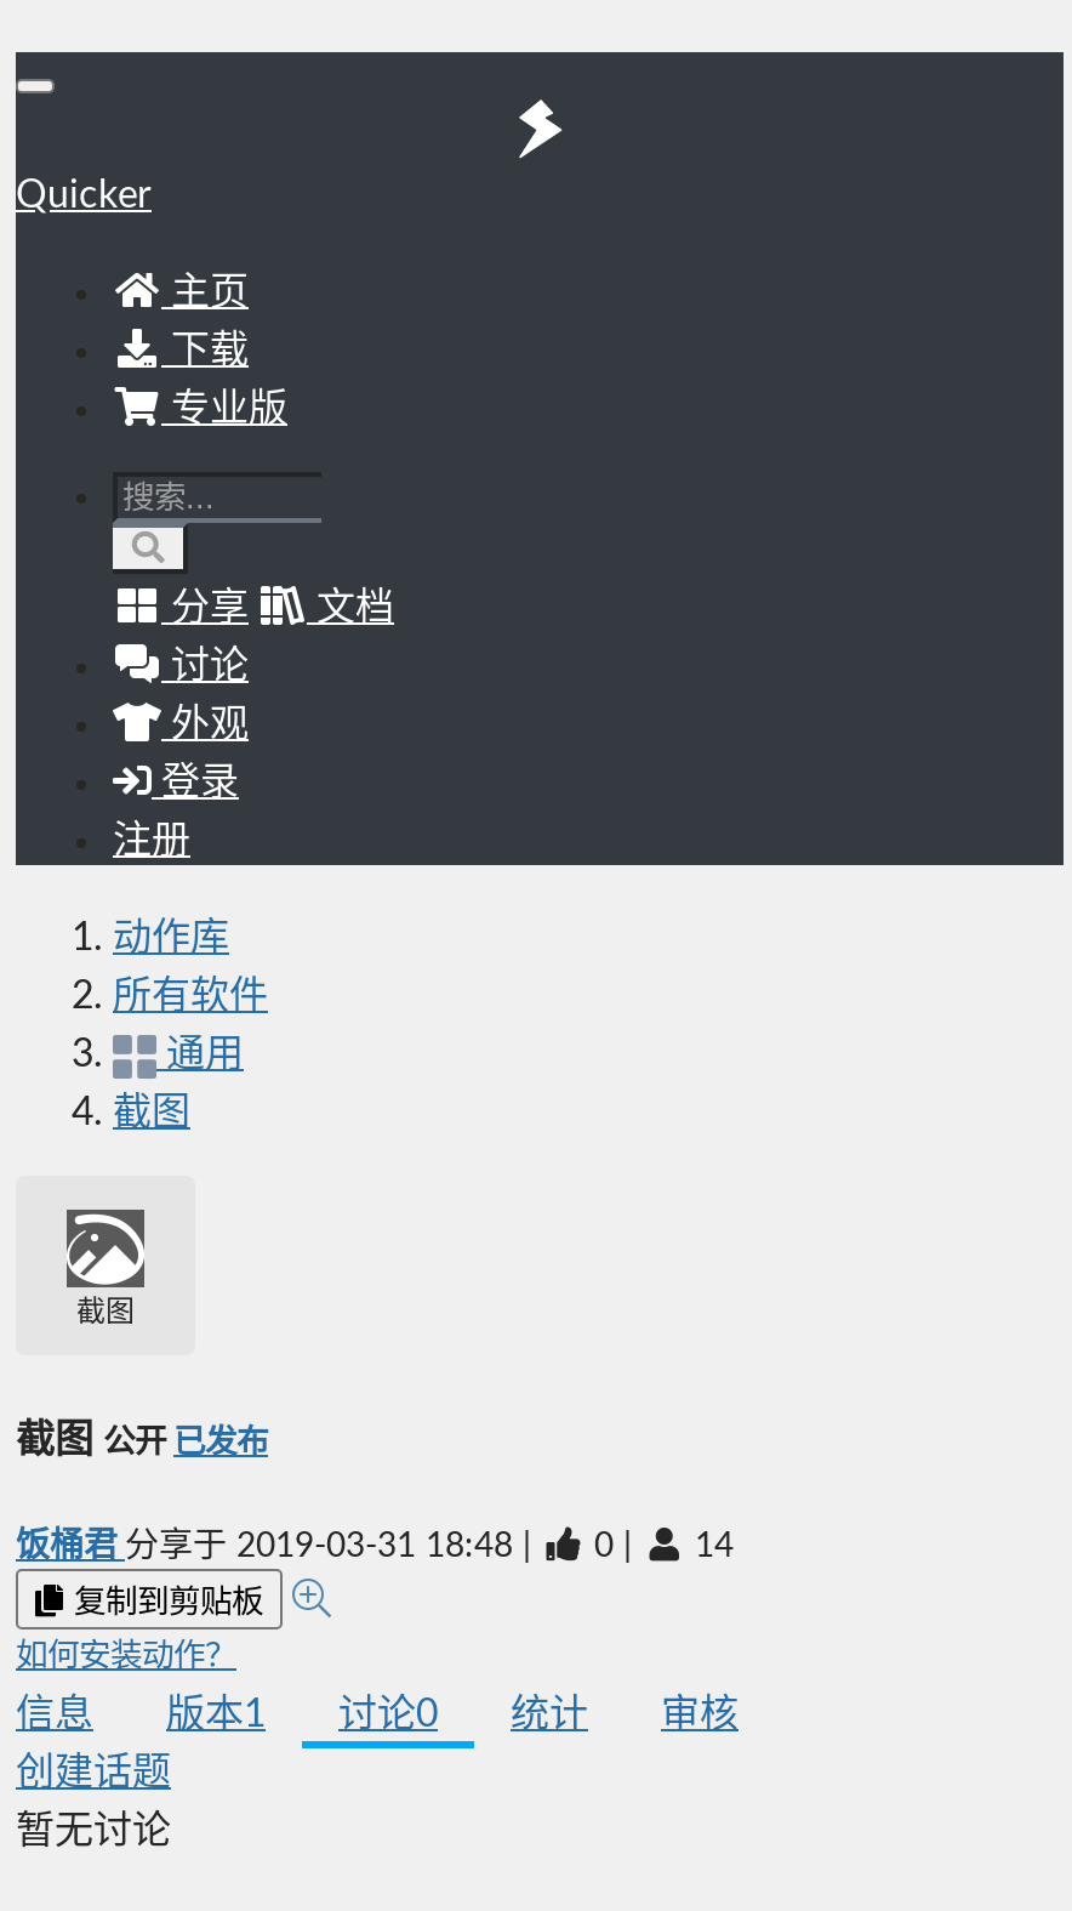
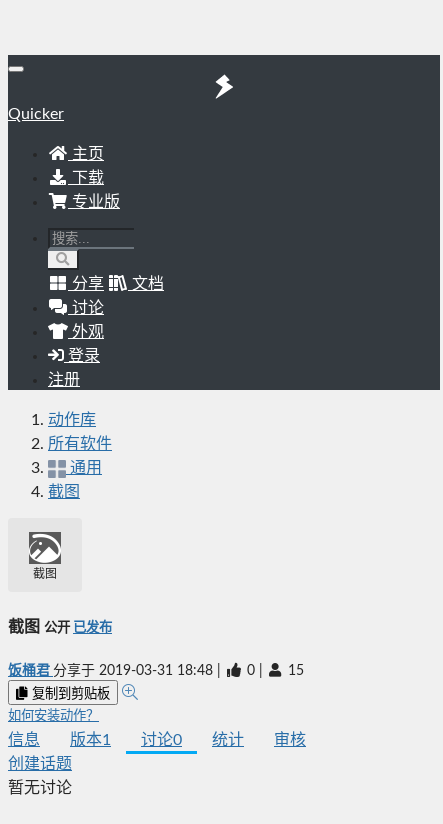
[685,1529,734,1563] 14 -> [284,663,304,677] 15

